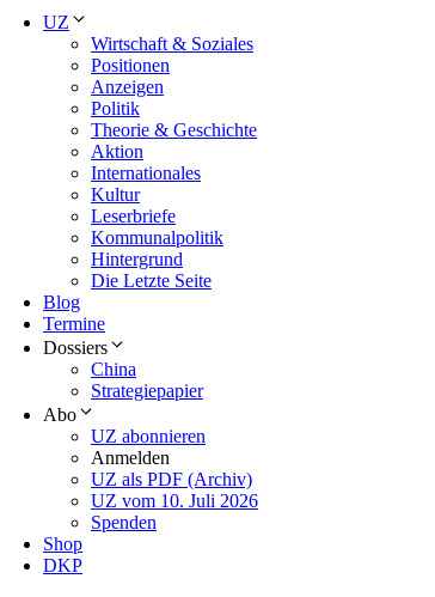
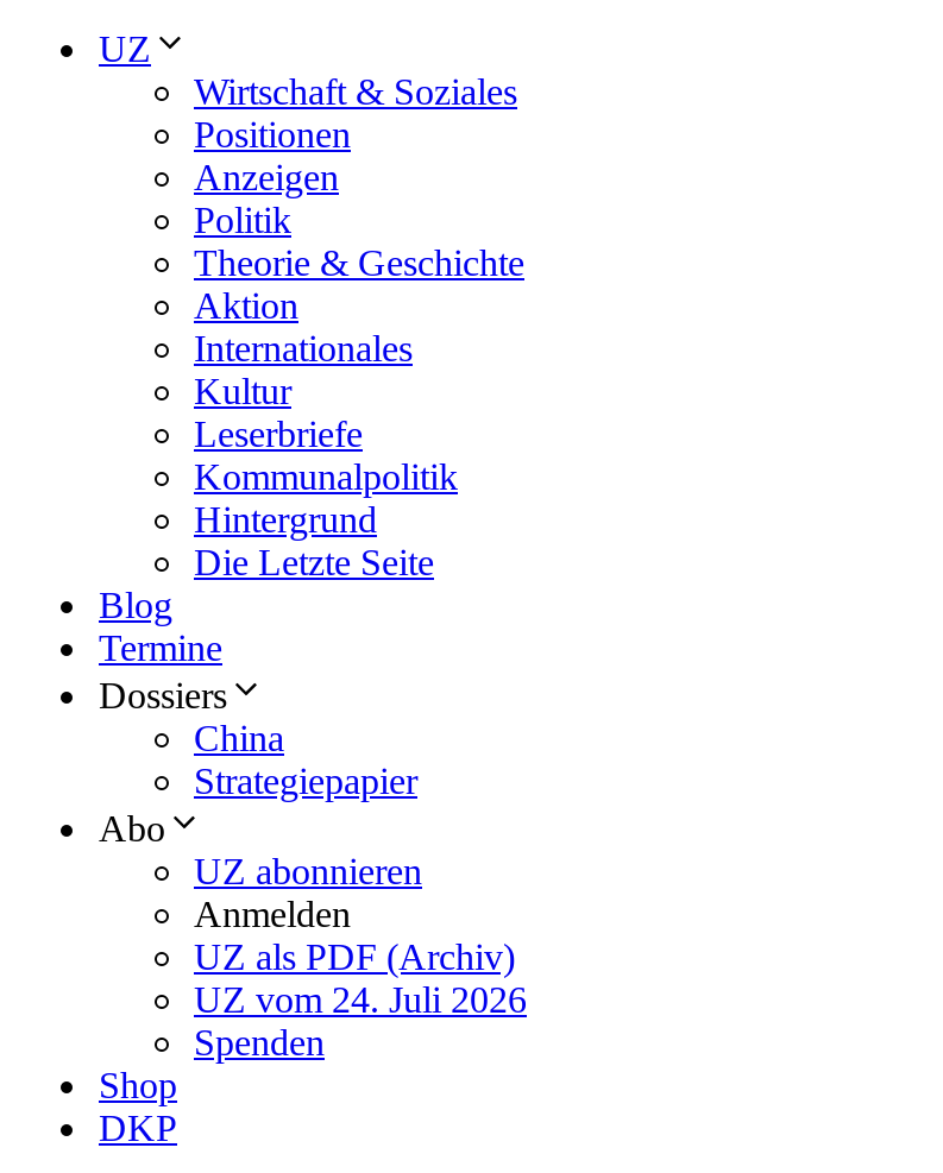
[91,491,258,511] UZ vom 10. Juli 2026 -> [194,980,527,1020] UZ vom 24. Juli 2026

